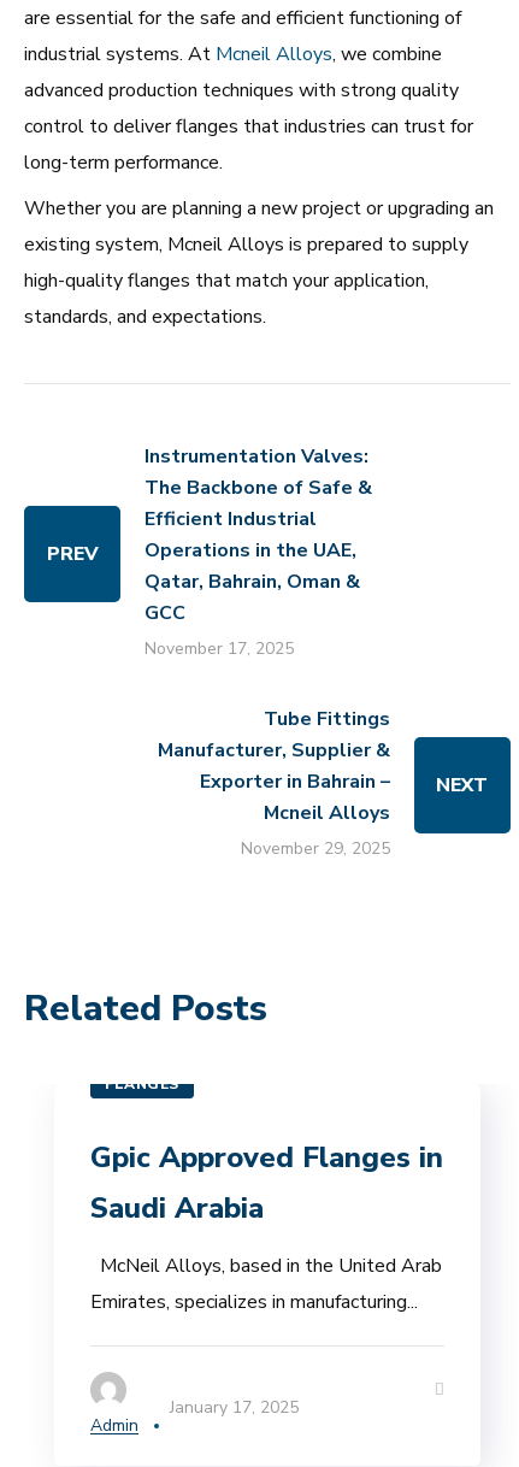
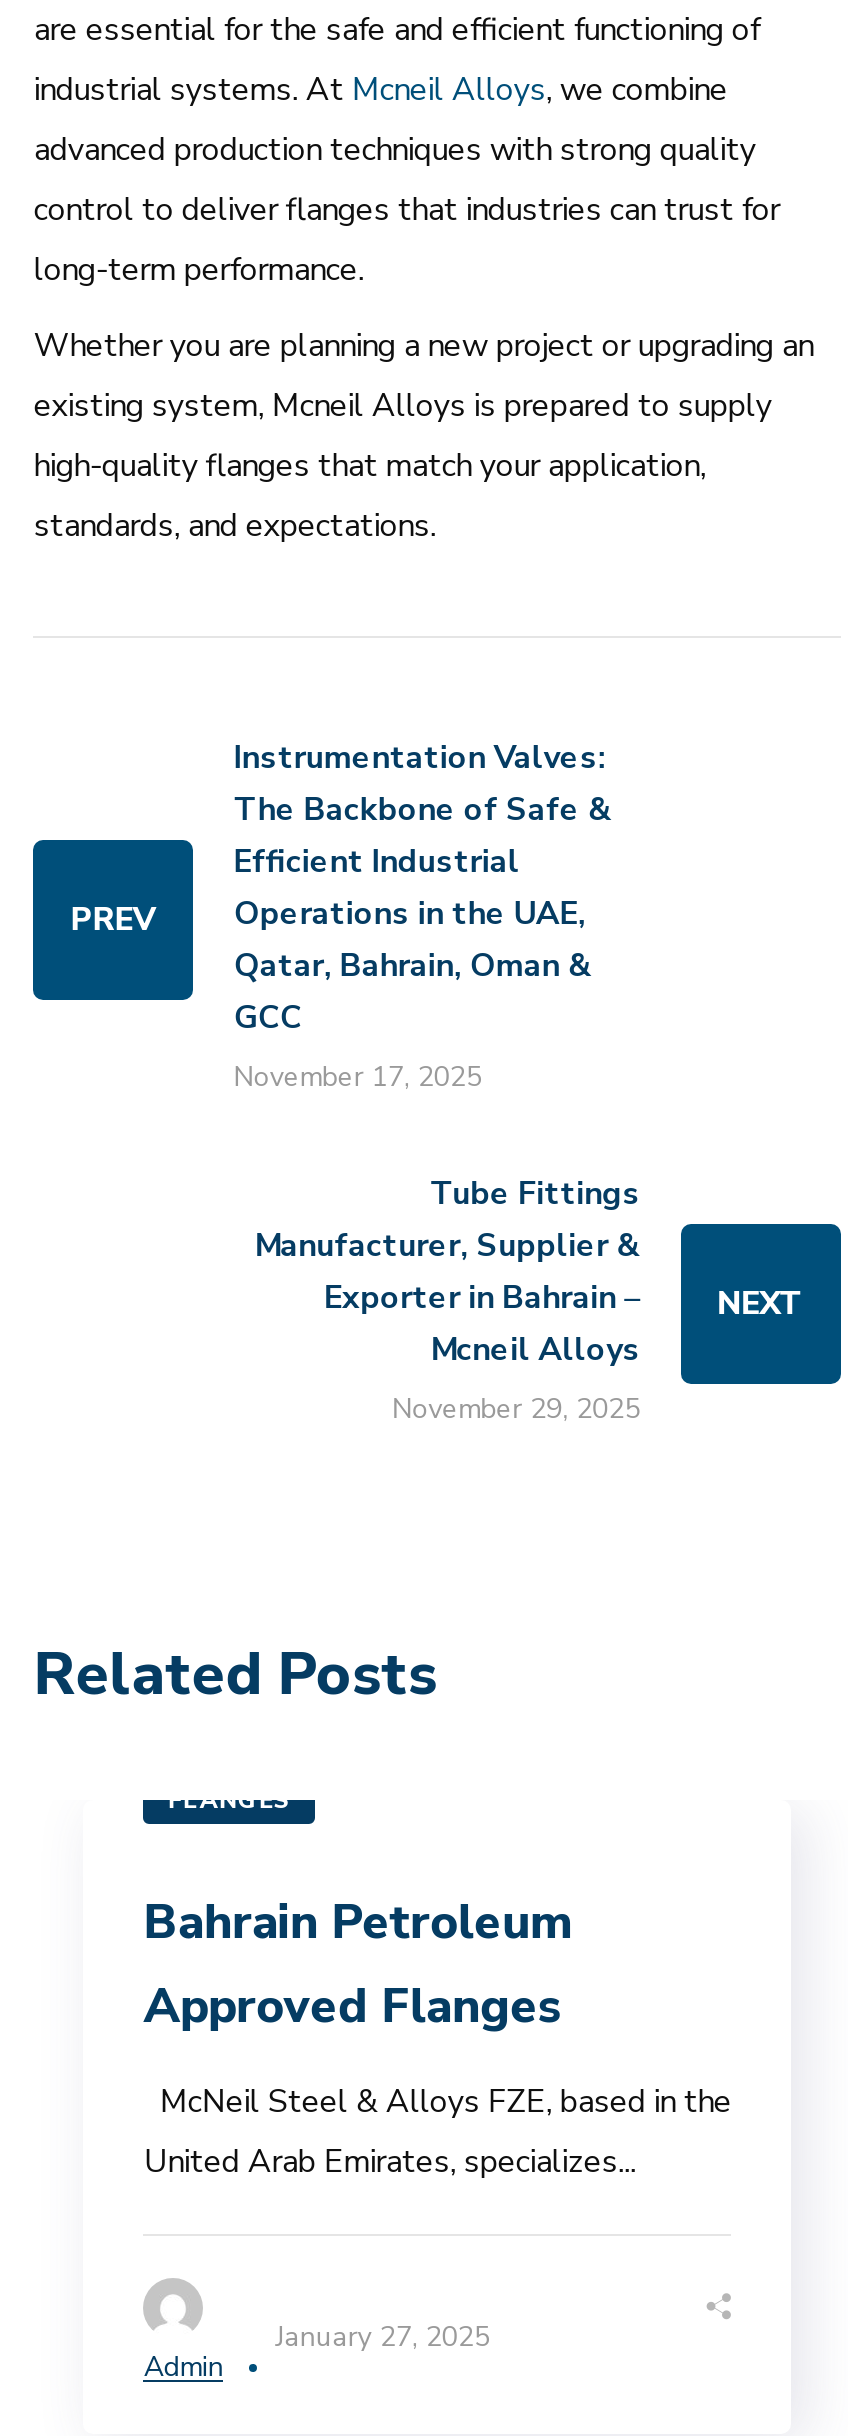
[91,1138,444,1227] Gpic Approved Flanges in | Saudi Arabia -> [144,1890,572,2038] Bahrain Petroleum | Approved Flanges
[91,1253,442,1315] McNeil Alloys, based in the United Arab | Emirates, specializes in manufacturing... -> [144,2080,732,2184] McNeil Steel & Alloys FZE, based in the | United Arab Emirates, specializes...
[170,1396,299,1419] January 17, 2025 -> [276,2318,490,2356] January 27, 2025

